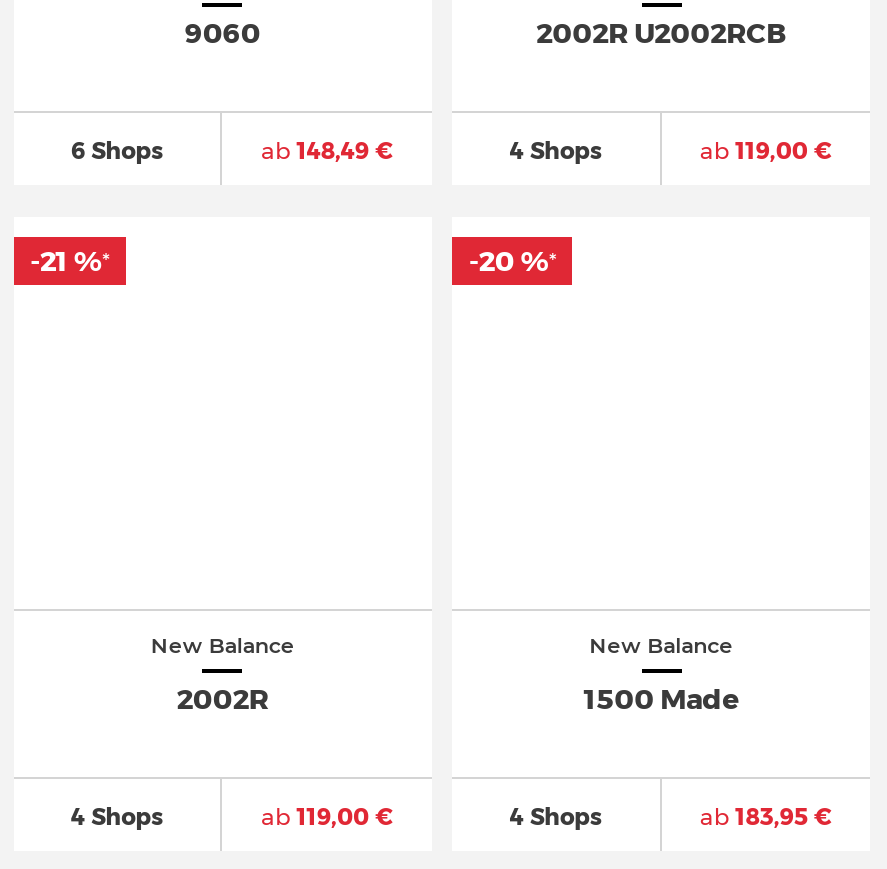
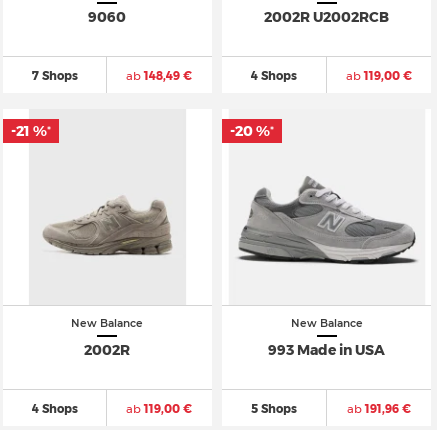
[71,137,163,165] 6 Shops -> [32,69,78,83] 7 Shops
none -> [41,194,174,258] [image]
none -> [236,175,419,266] [image]
[584,681,738,717] 1500 Made -> [268,341,385,359] 993 Made in USA
[510,804,832,832] 4 Shops | ab 183,95 € -> [251,402,411,416] 5 Shops | ab 191,96 €

